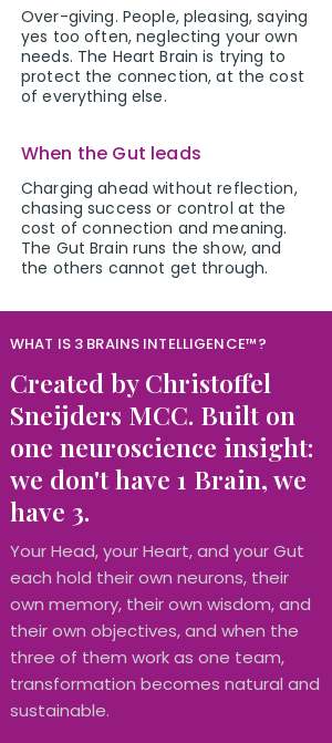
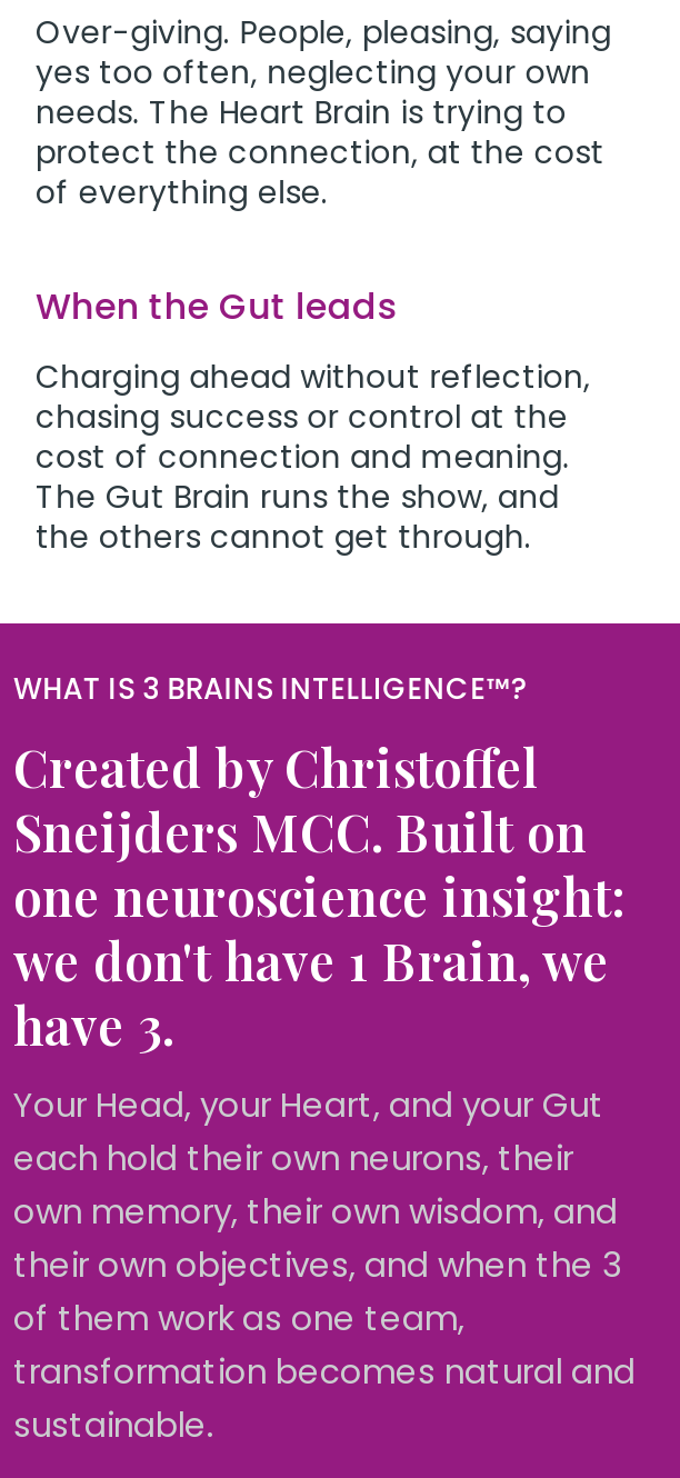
[10,619,299,669] their own objectives, and when the | three of them work as one team, -> [13,1241,622,1341] their own objectives, and when the 3 | of them work as one team,

